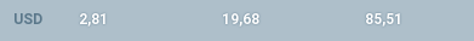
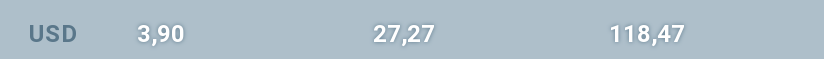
[79,11,108,28] 2,81 -> [137,21,185,49] 3,90
[222,11,259,28] 19,68 -> [373,21,435,49] 27,27
[365,11,402,28] 85,51 -> [609,21,685,49] 118,47

